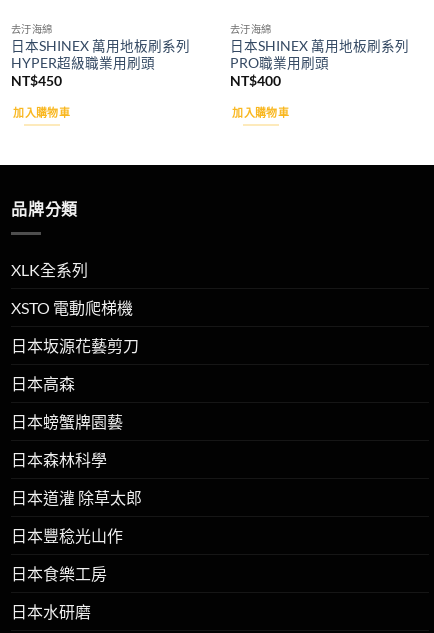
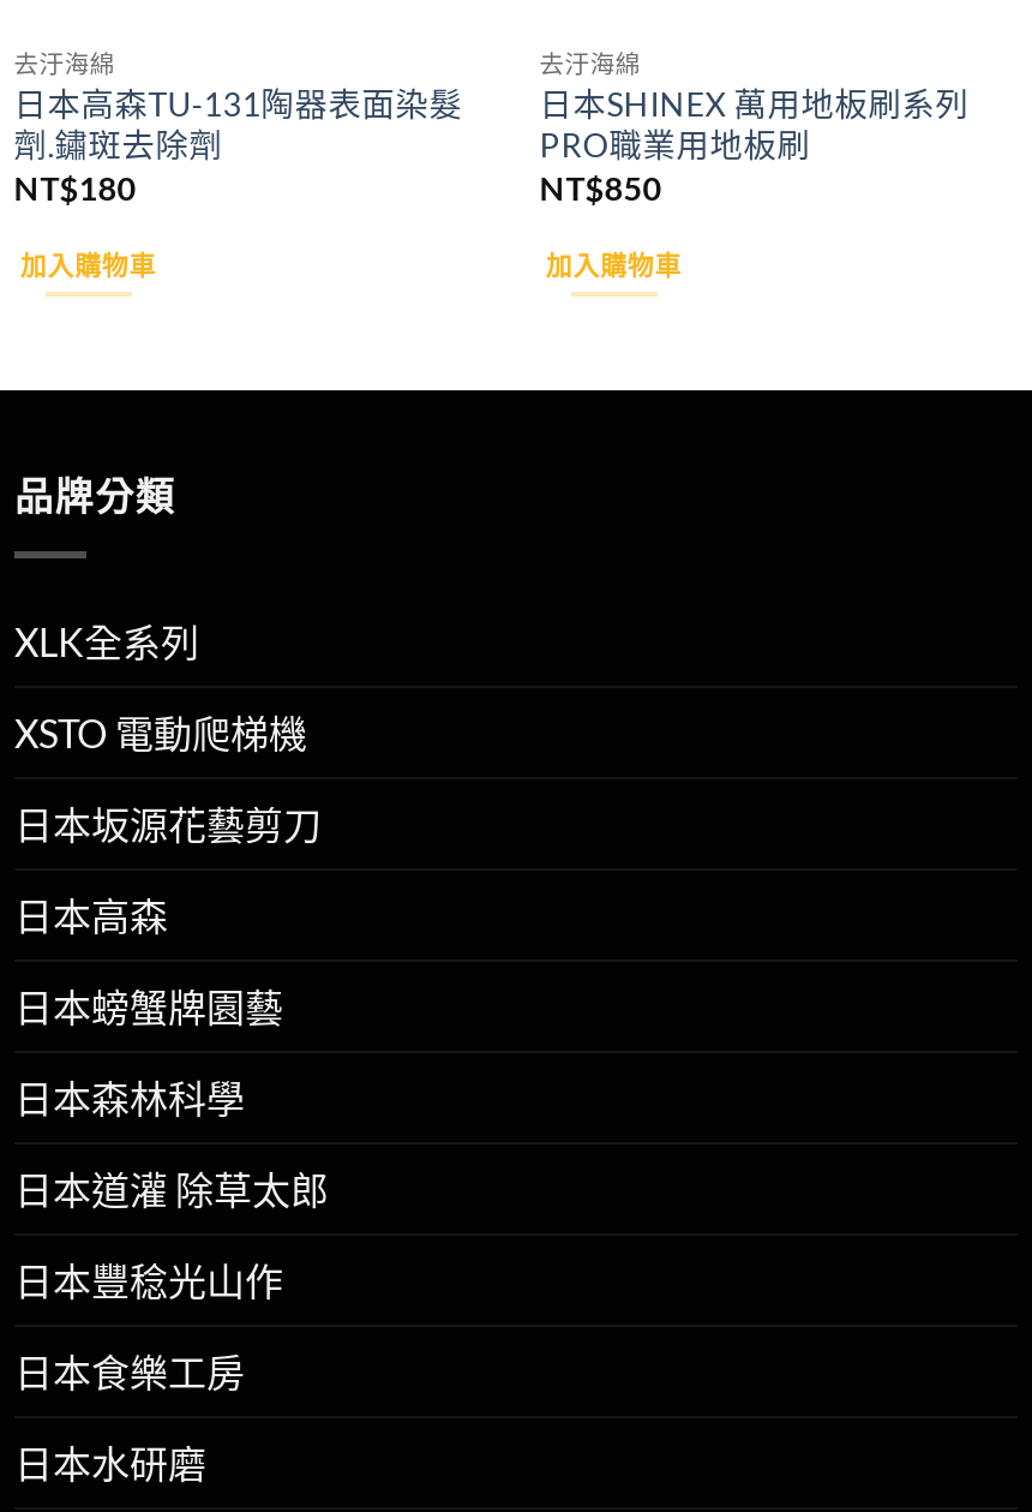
[11,38,190,89] 日本SHINEX 萬用地板刷系列 | HYPER超級職業用刷頭 | NT$450 -> [14,84,463,208] 日本高森TU-131陶器表面染髮 | 劑.鏽斑去除劑 | NT$180
[230,55,329,89] PRO職業用刷頭 | NT$400 -> [540,125,811,208] PRO職業用地板刷 | NT$850

